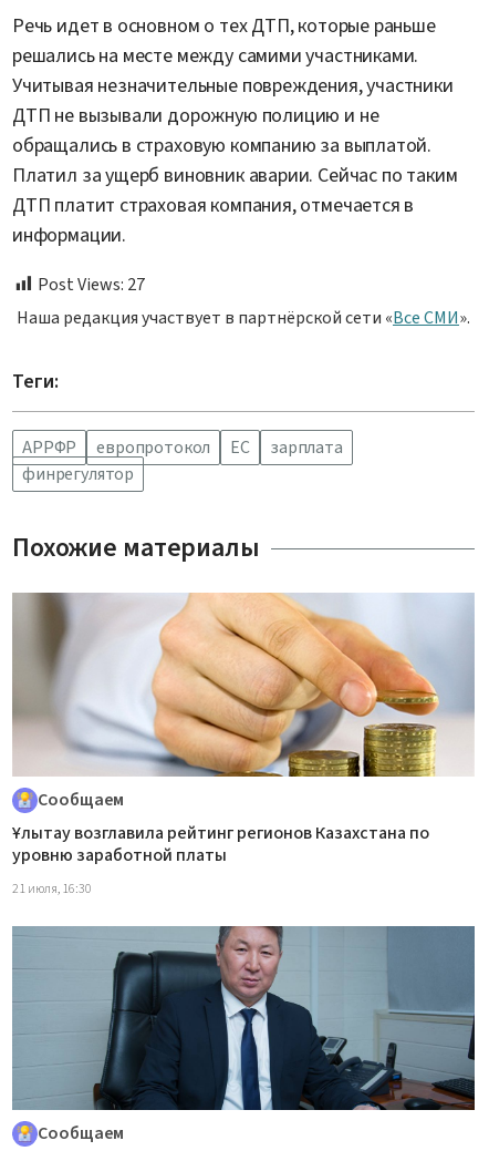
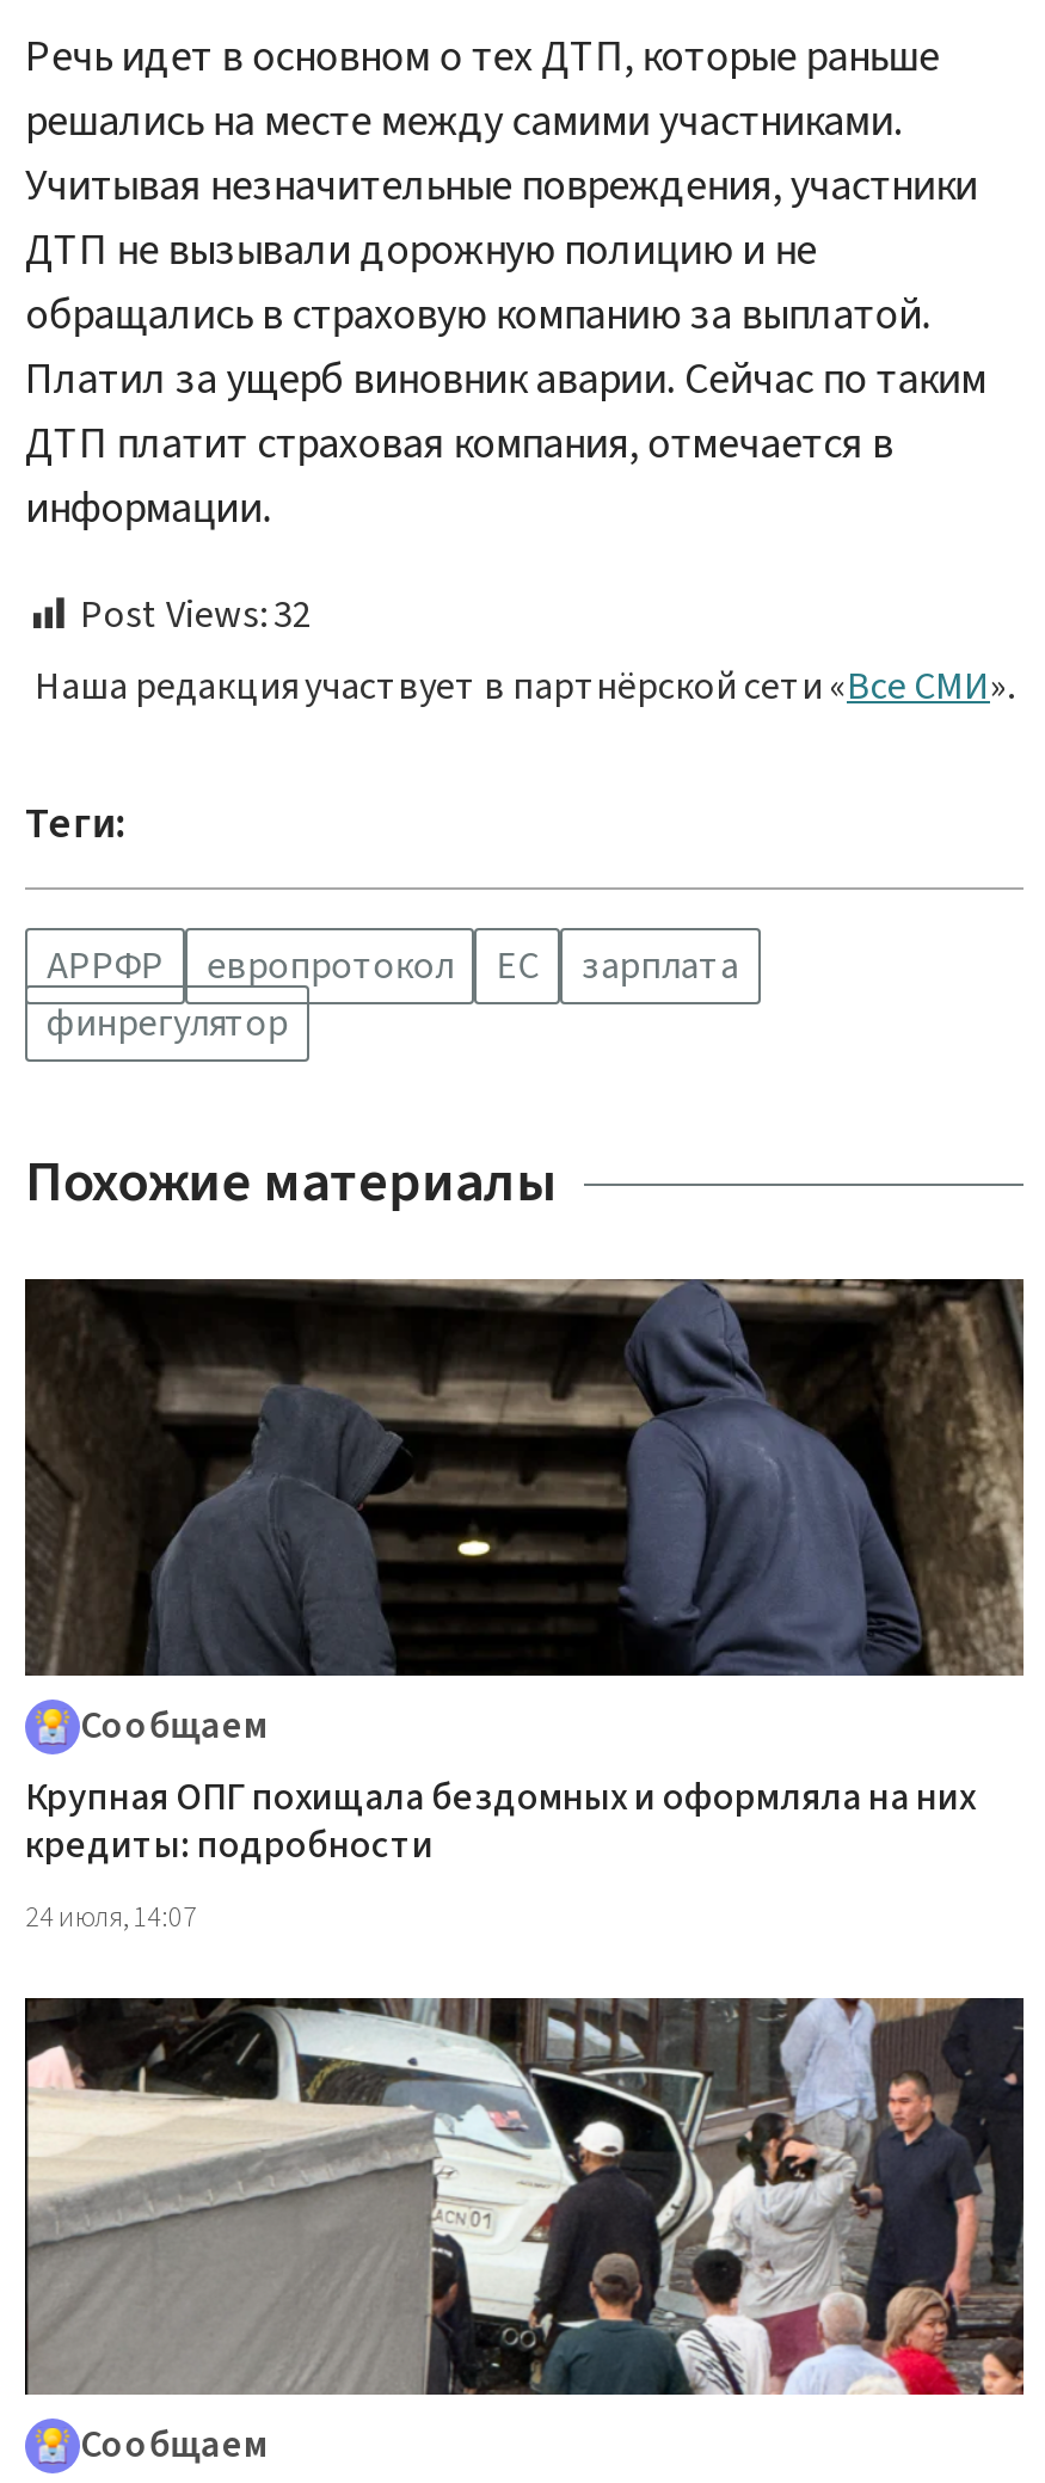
[38,272,145,297] Post Views: 27 -> [80,589,312,641] Post Views: 32
[12,592,475,867] [image] | Ұлытау возглавила рейтинг регионов Казахстана по | уровню заработной платы -> [23,1277,1026,1872] [image] | Крупная ОПГ похищала бездомных и оформляла на них | кредиты: подробности
[12,880,92,898] 21 июля, 16:30 -> [25,1898,197,1938] 24 июля, 14:07
[13,925,476,1111] [image] -> [25,1996,1026,2397] [image]

